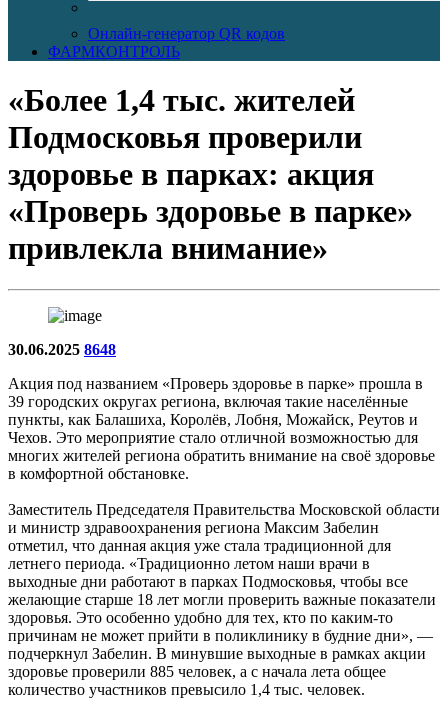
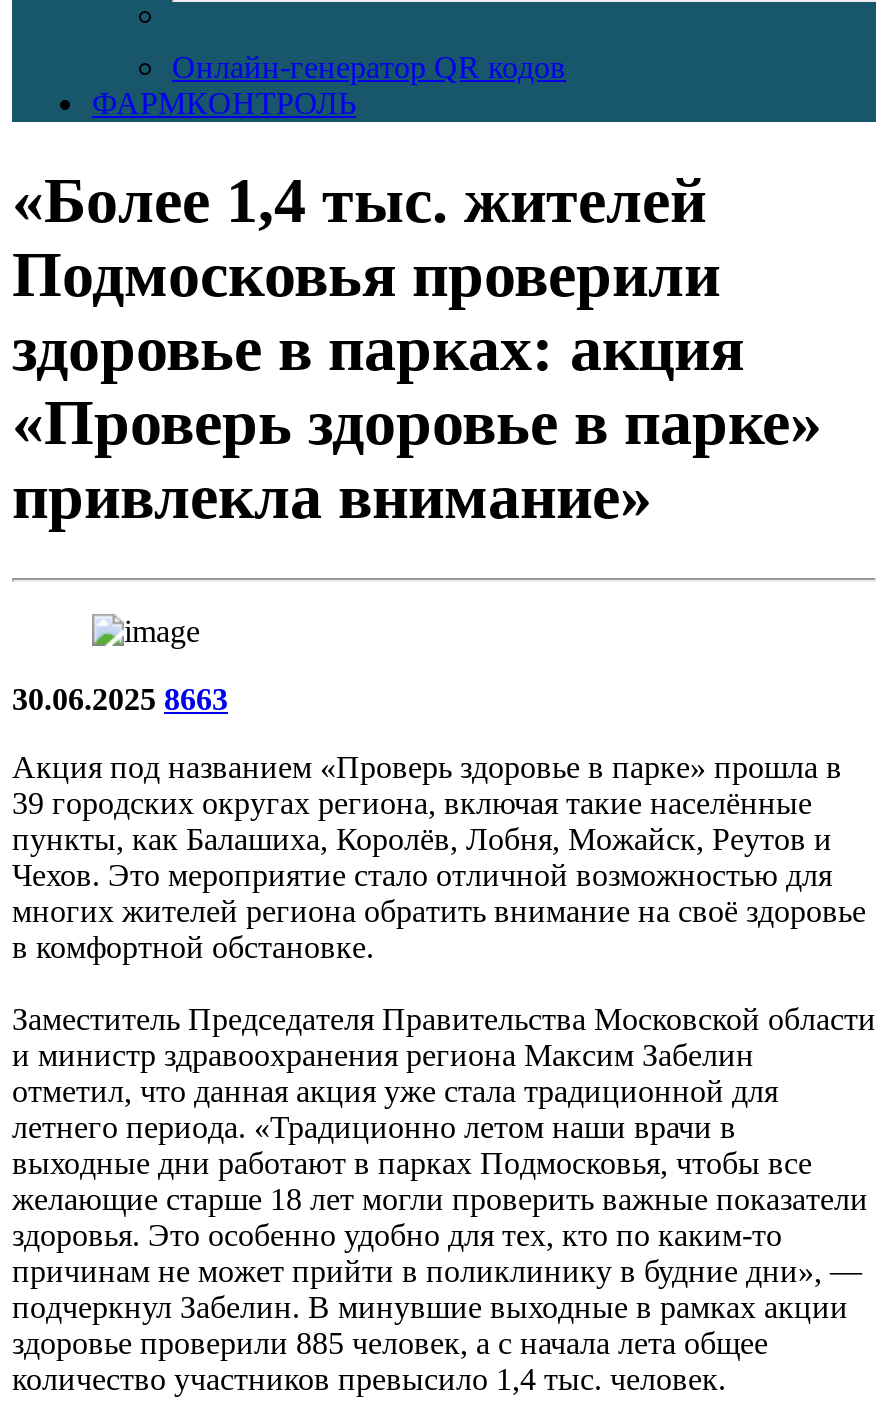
[8,341,116,358] 30.06.2025 8648 -> [12,682,228,716] 30.06.2025 8663

